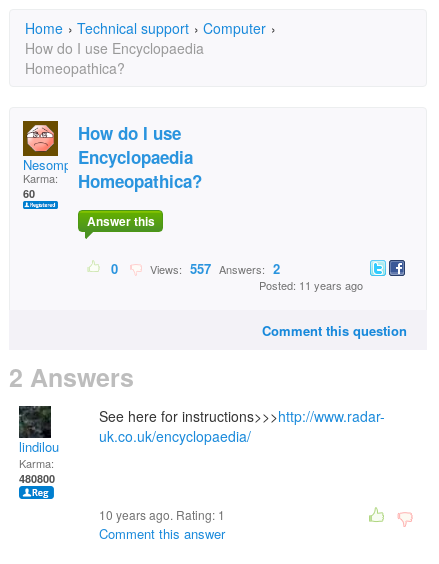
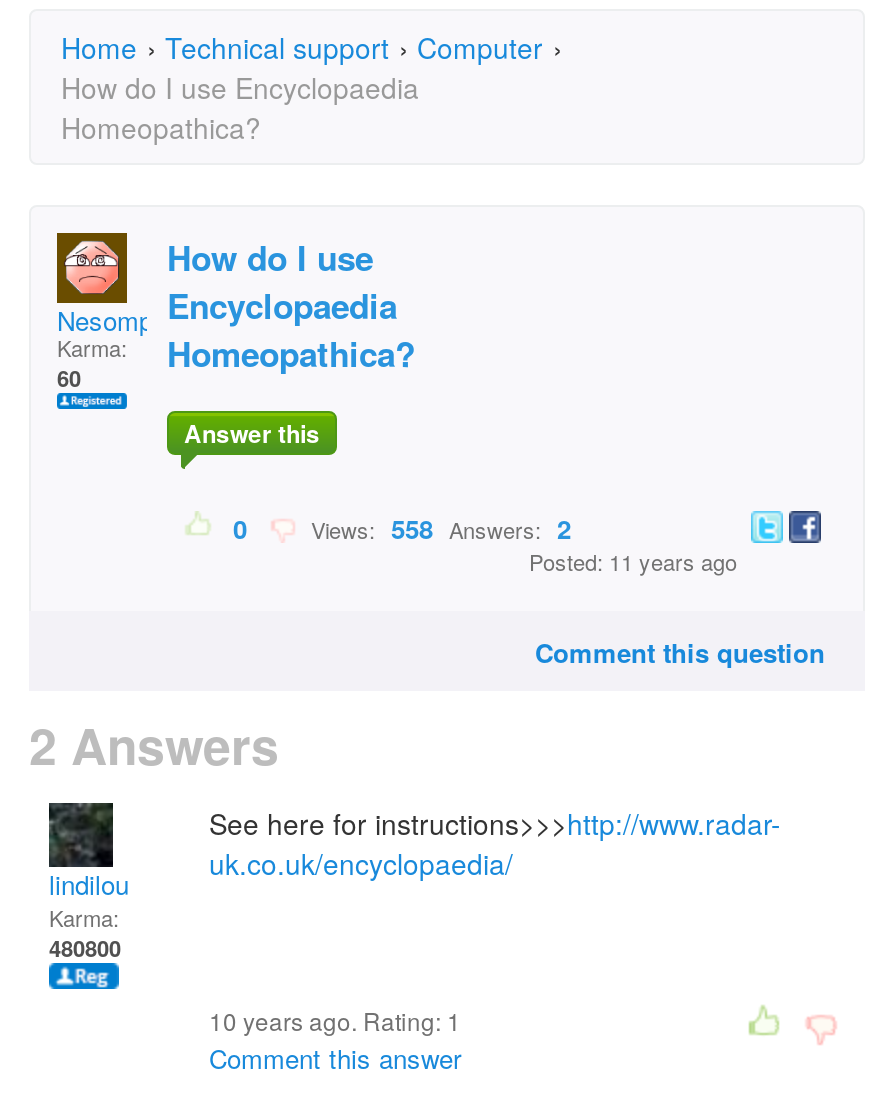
[144,259,280,278] Views: 557 Answers: 2 -> [299,509,571,547] Views: 558 Answers: 2

